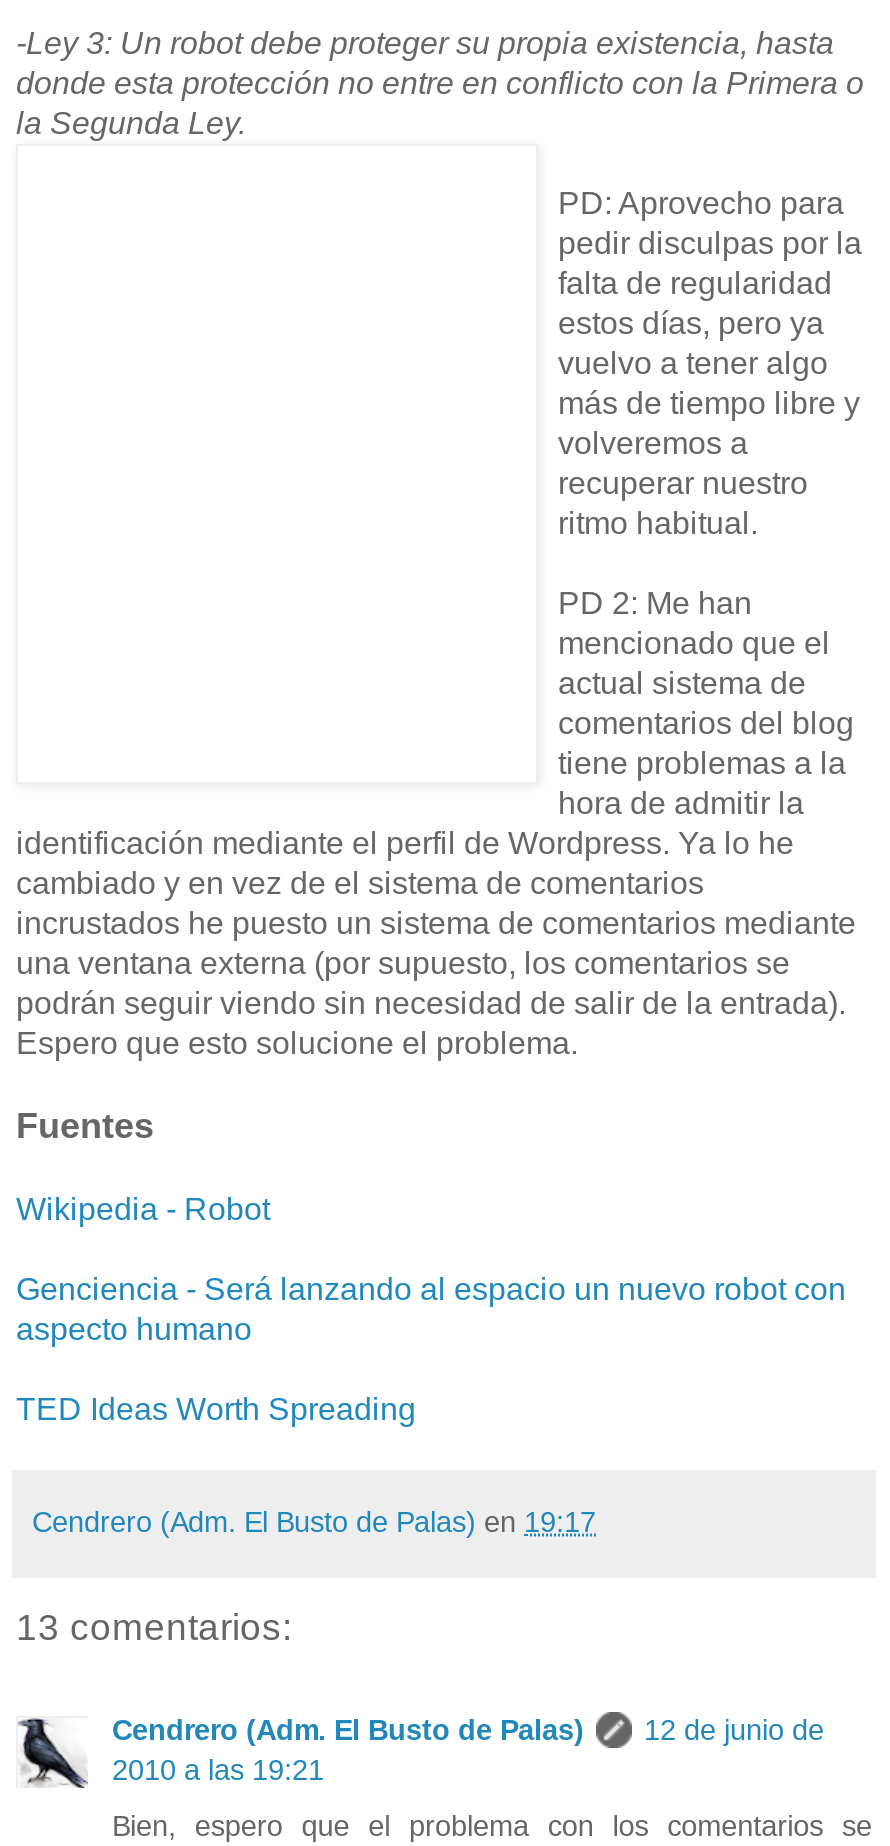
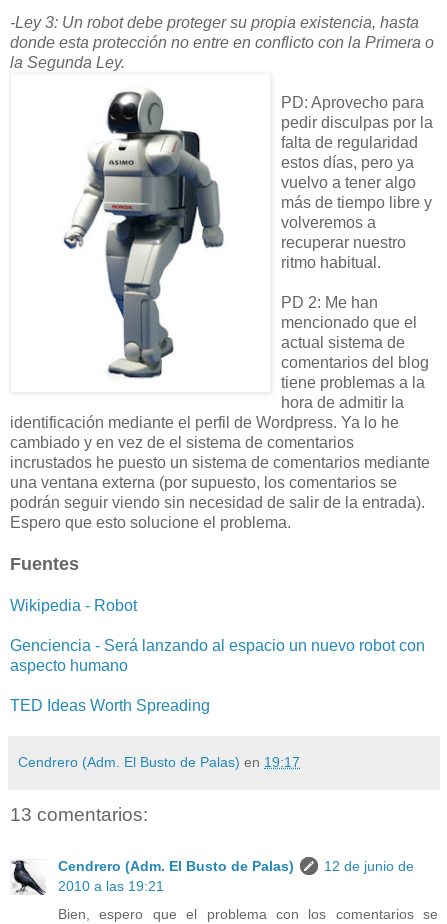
none -> [63,90,224,379] [image]

